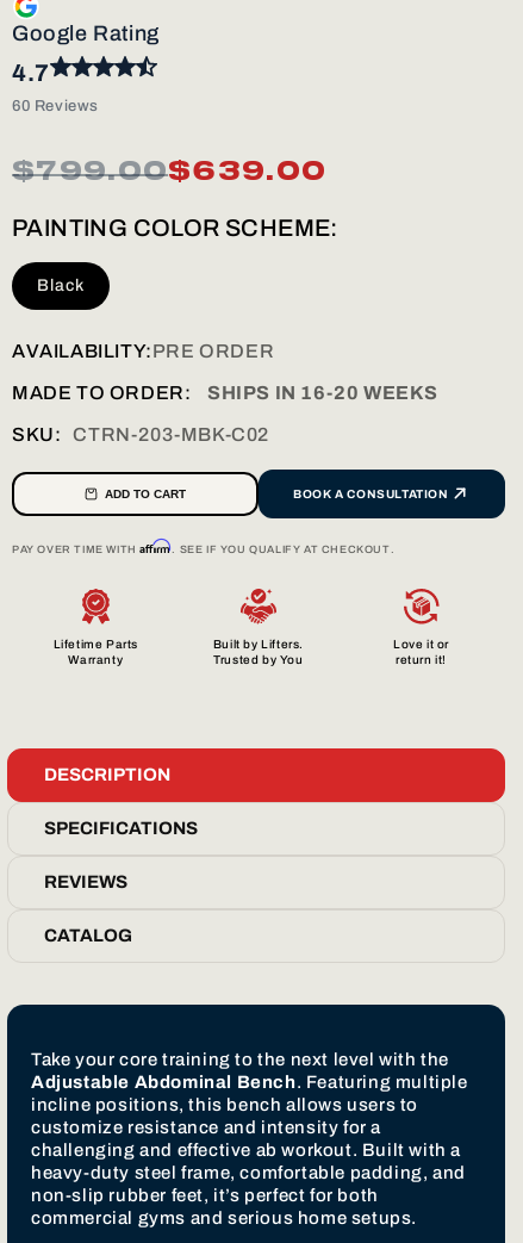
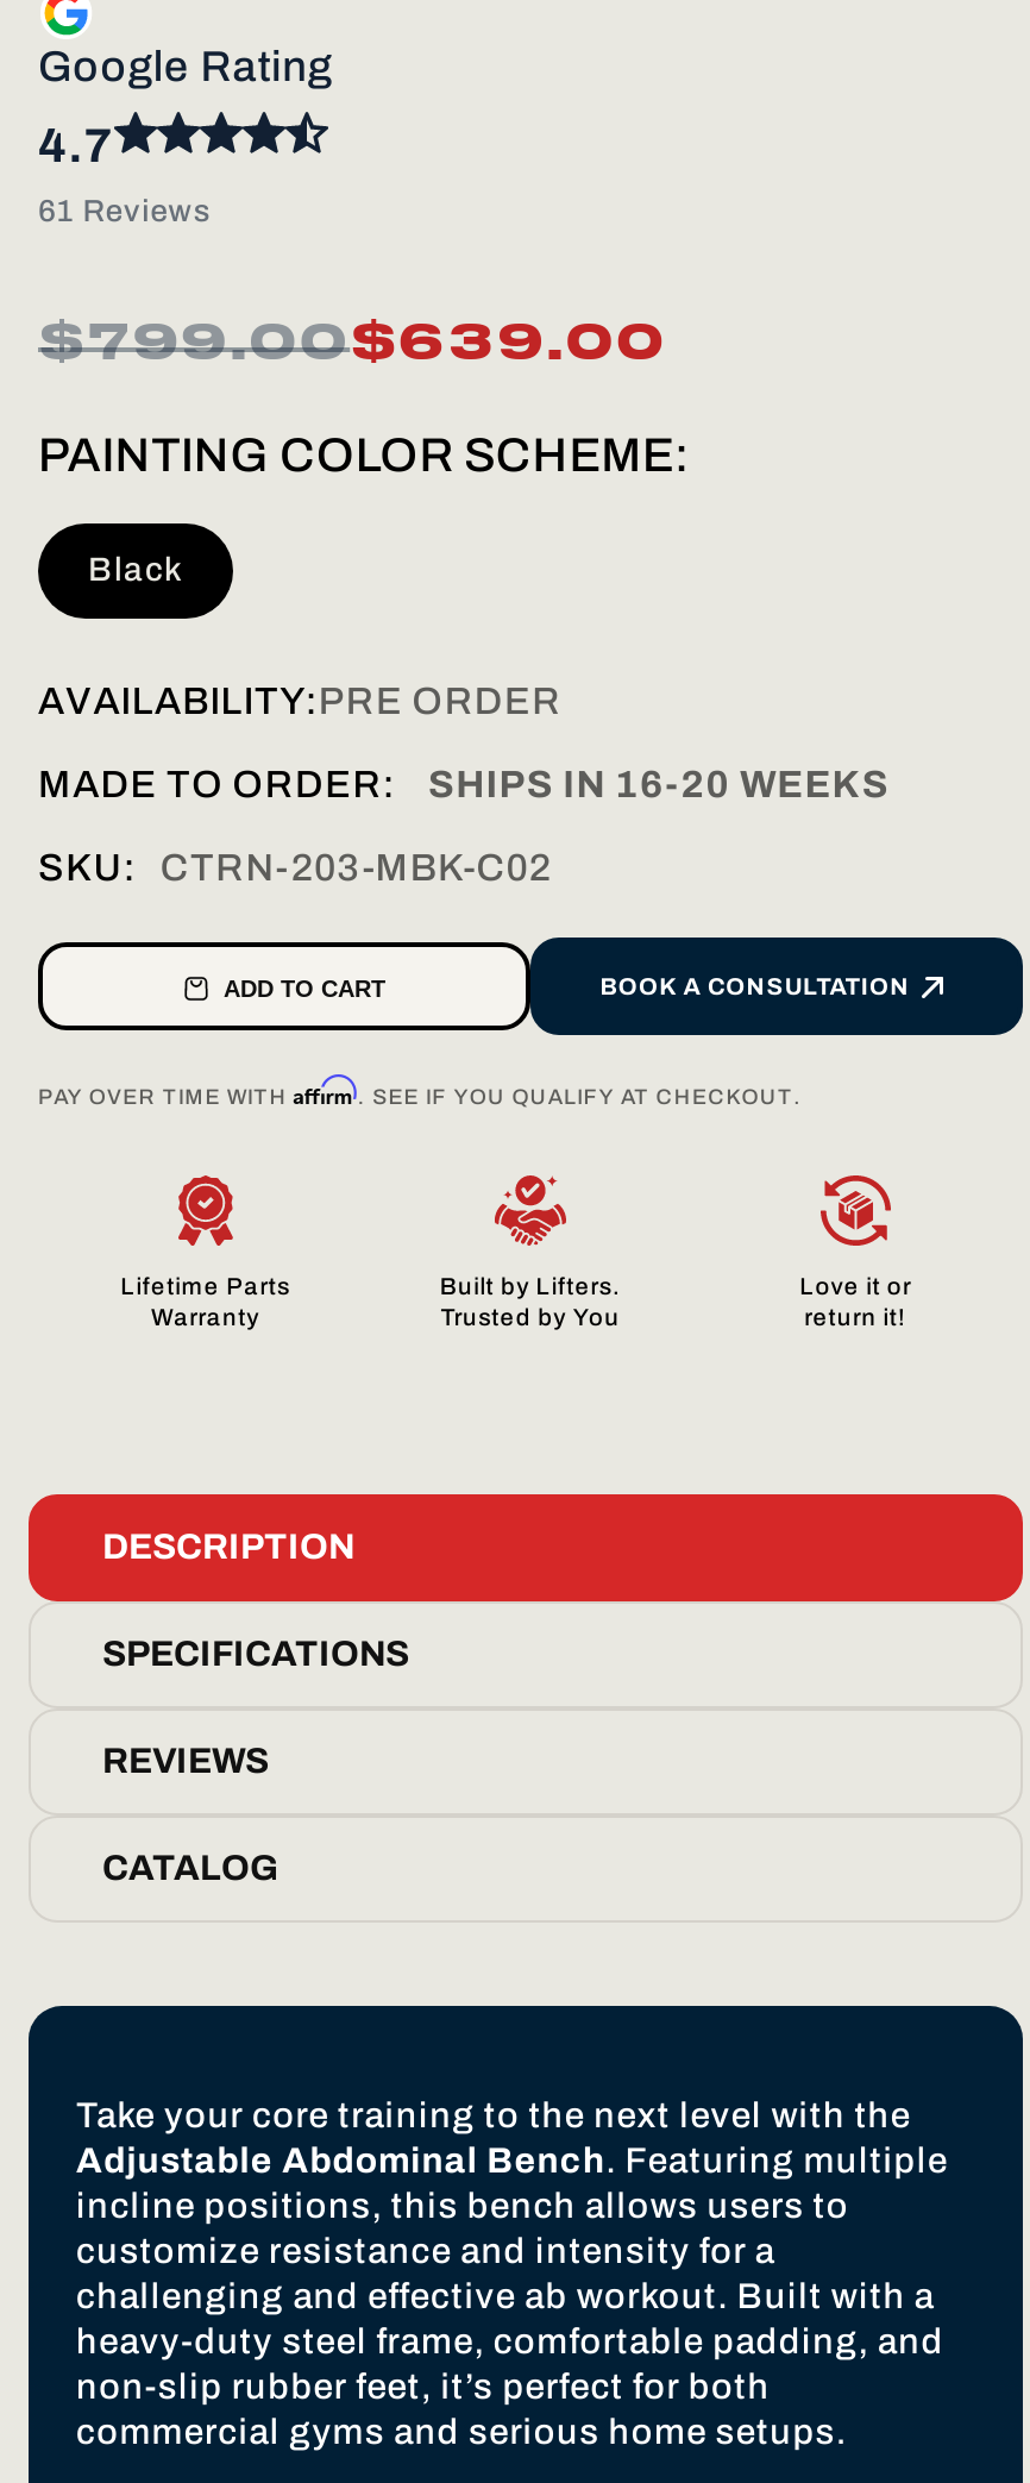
[12,97,99,114] 60 Reviews -> [38,194,212,228] 61 Reviews

